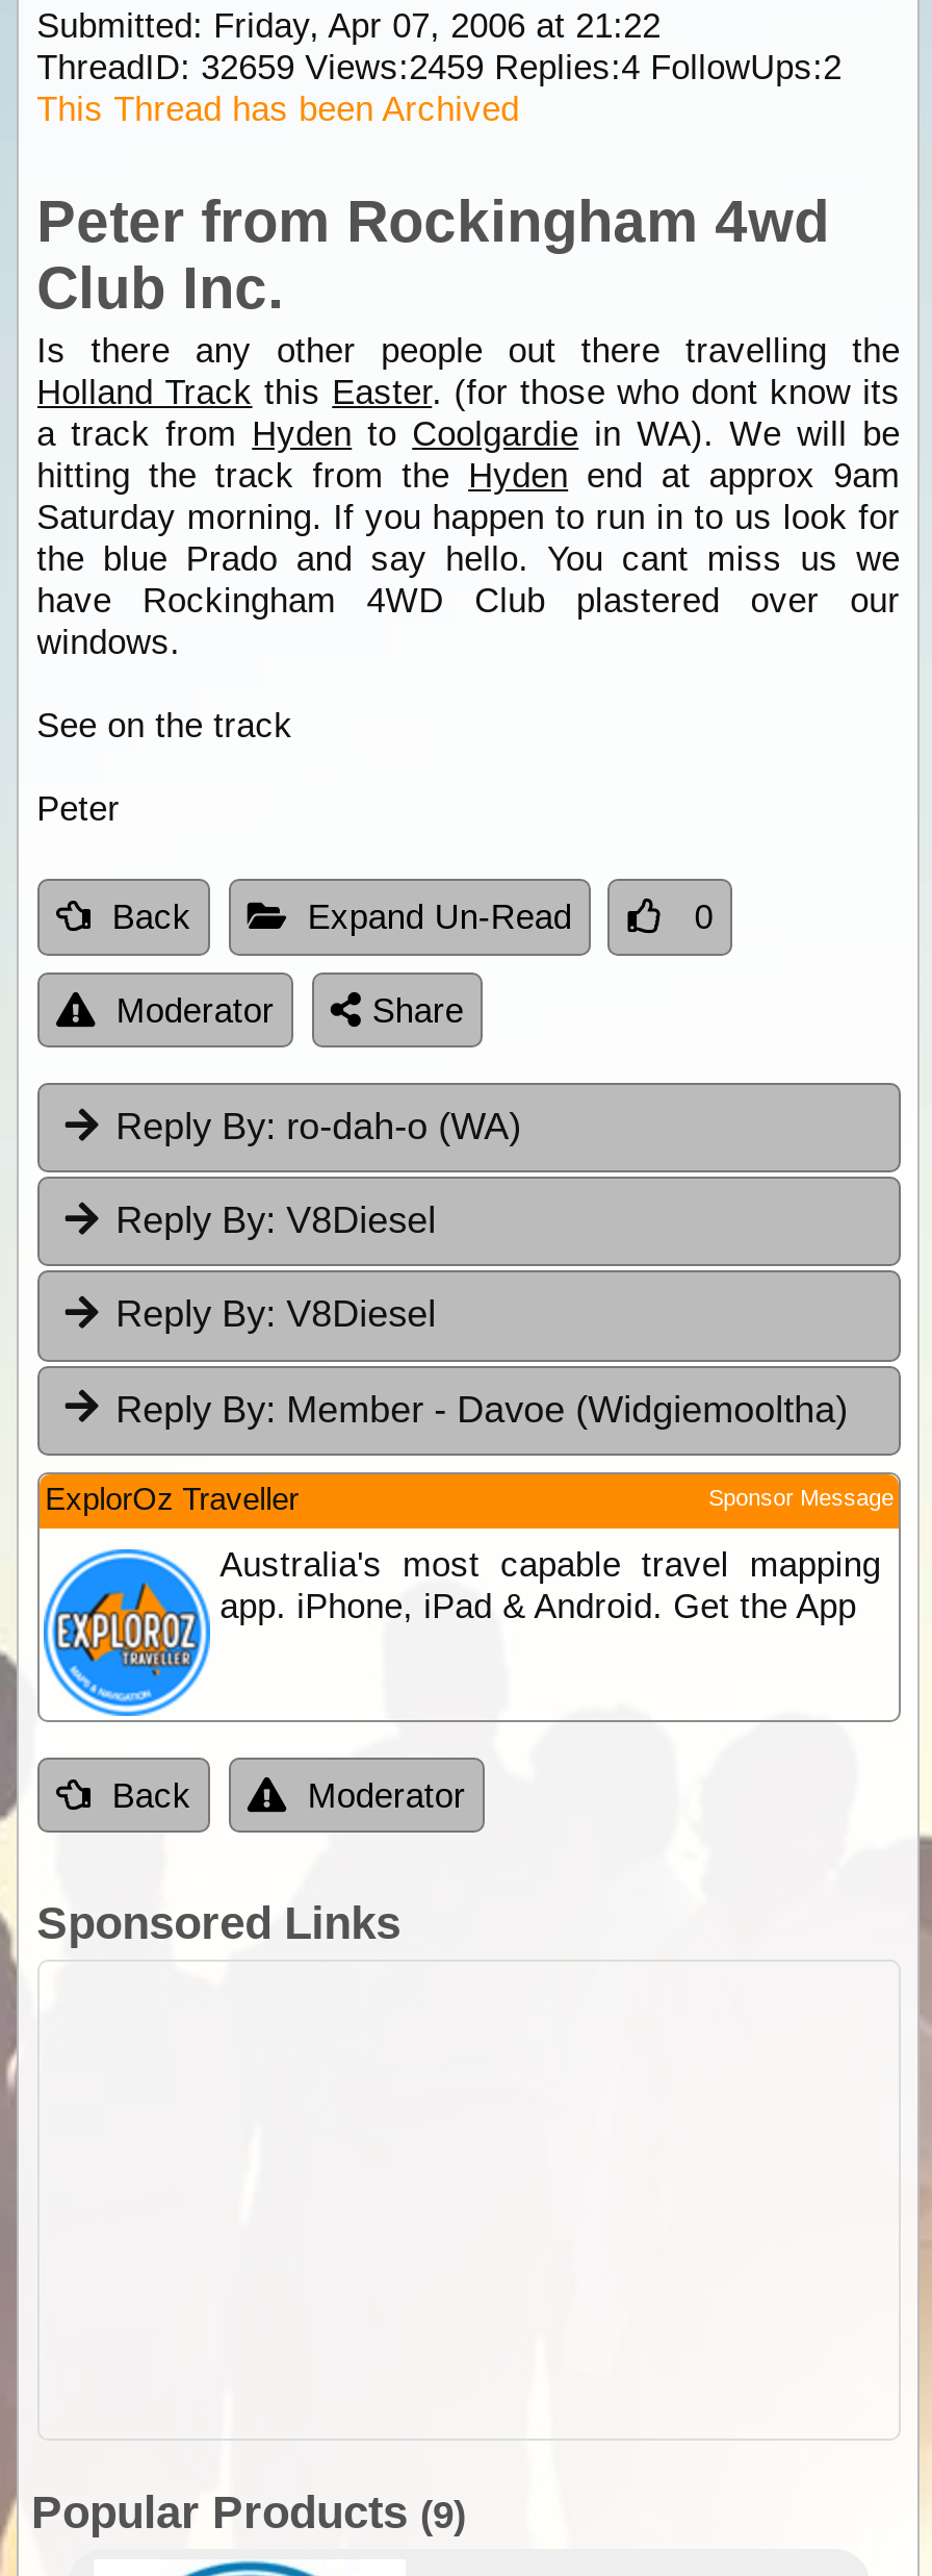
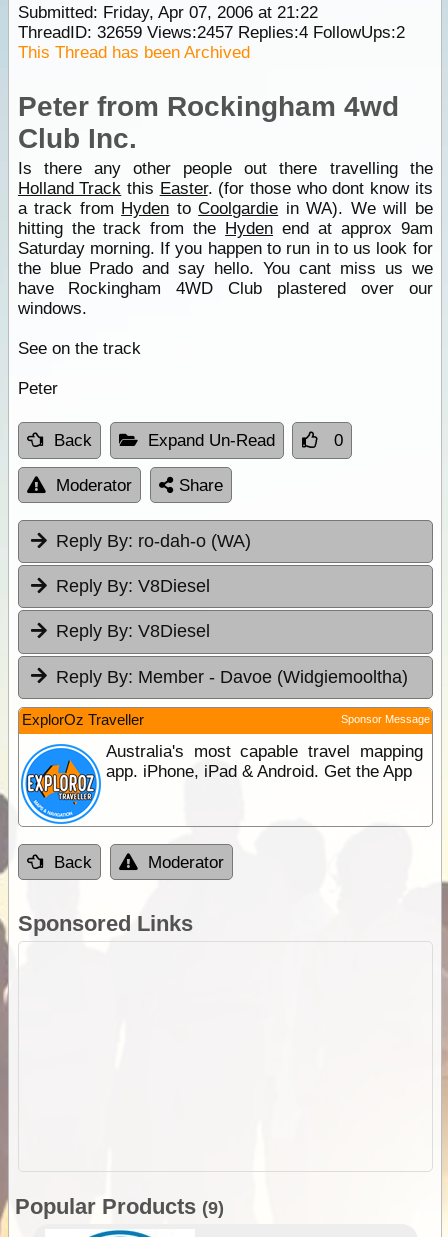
[37,48,842,87] ThreadID: 32659 Views:2459 Replies:4 FollowUps:2 -> [18,23,405,42] ThreadID: 32659 Views:2457 Replies:4 FollowUps:2

